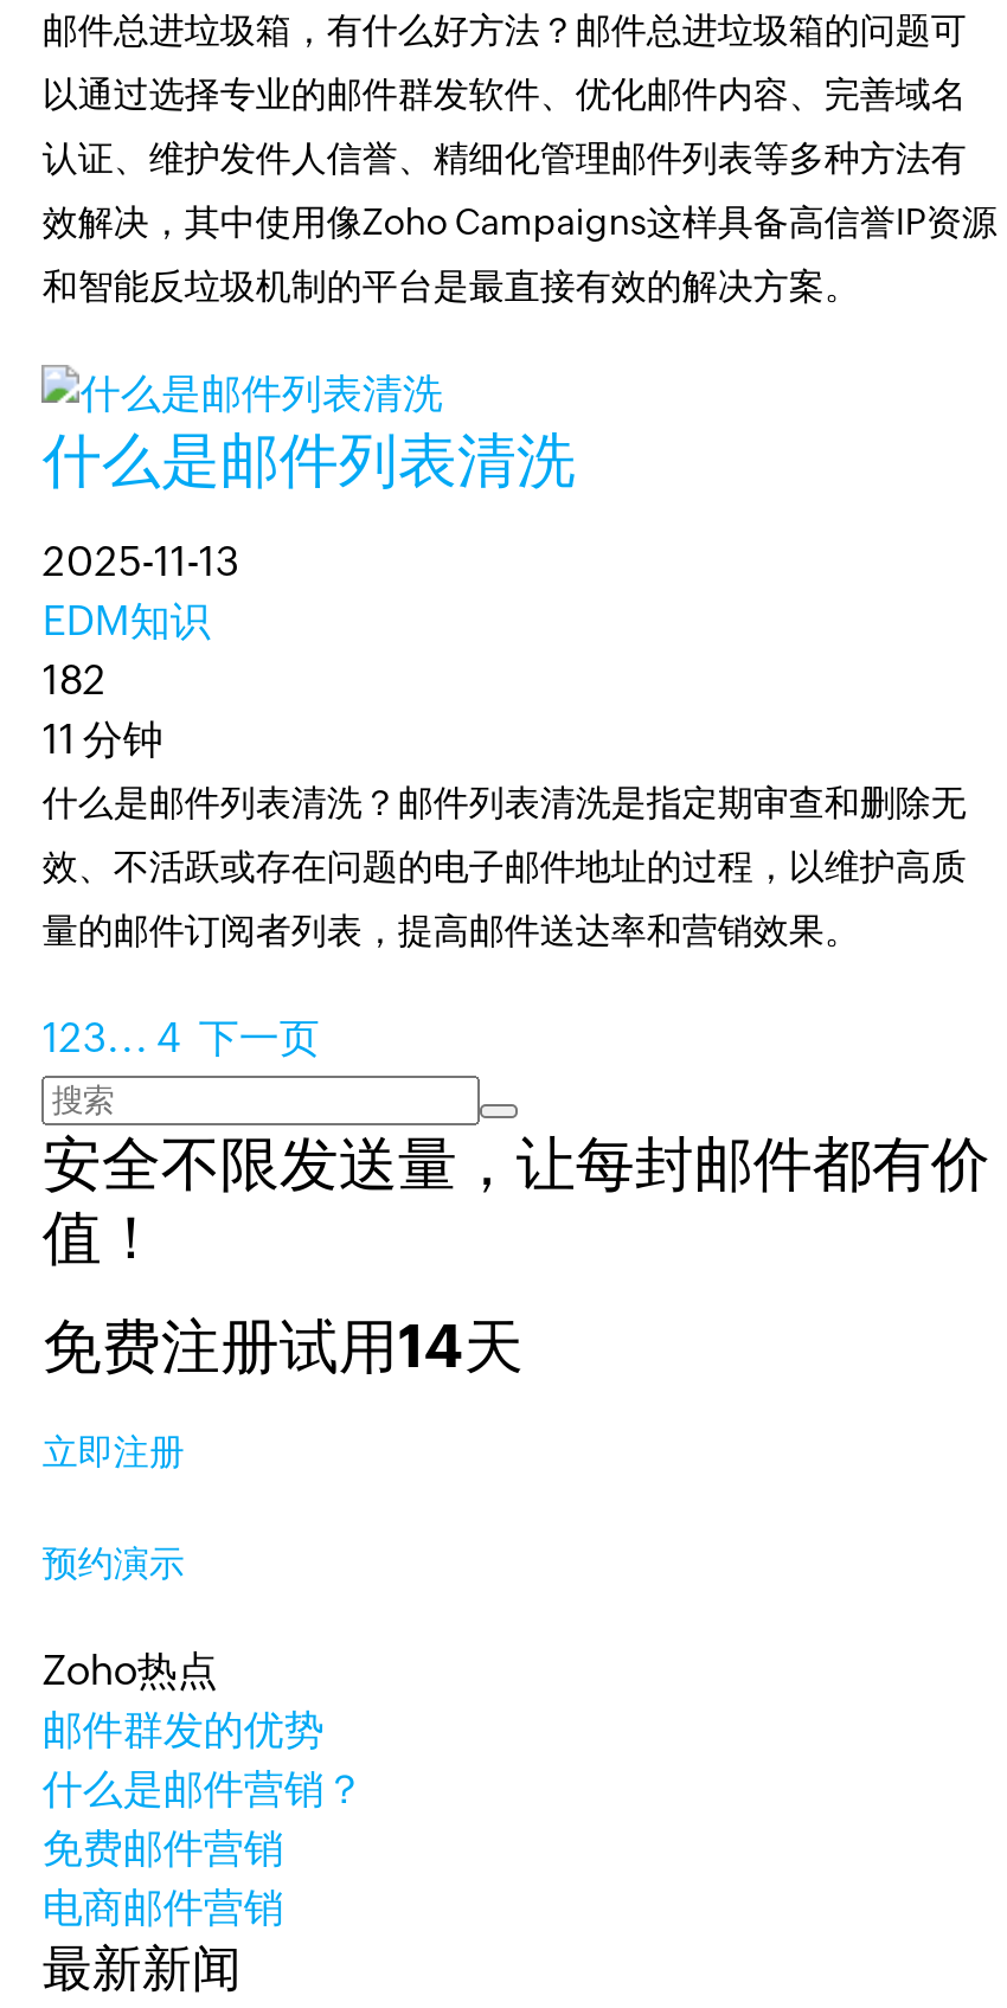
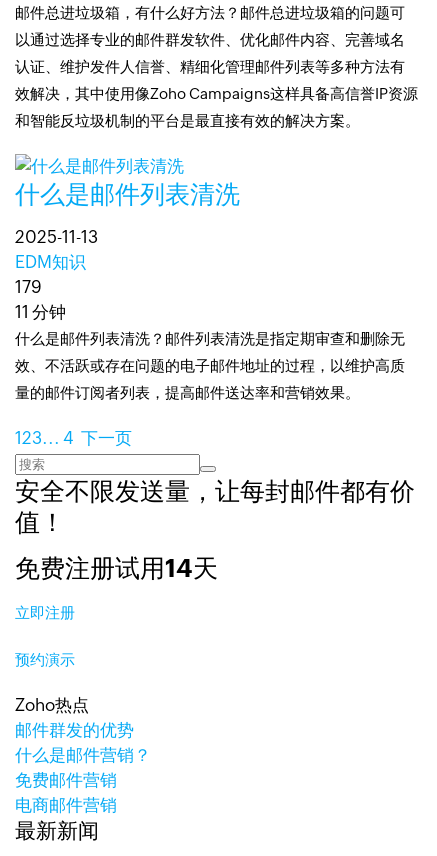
[42,656,106,704] 182 -> [15,277,42,297] 179

